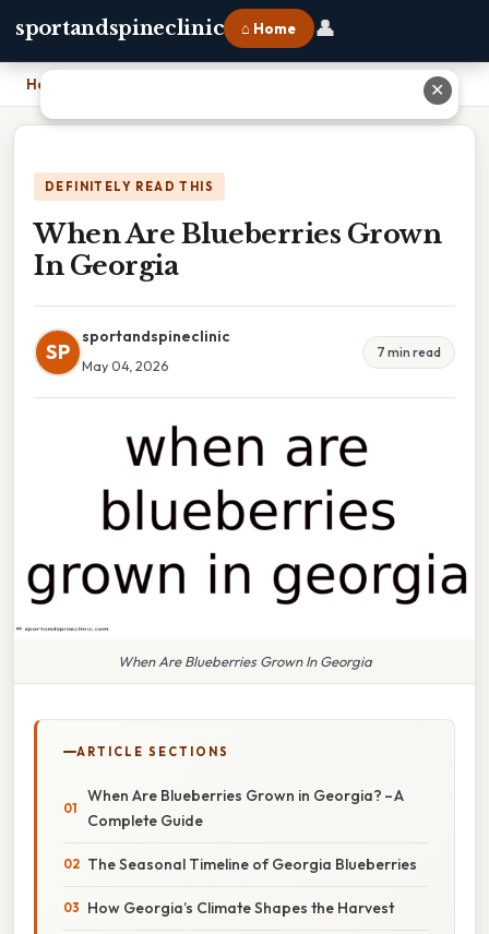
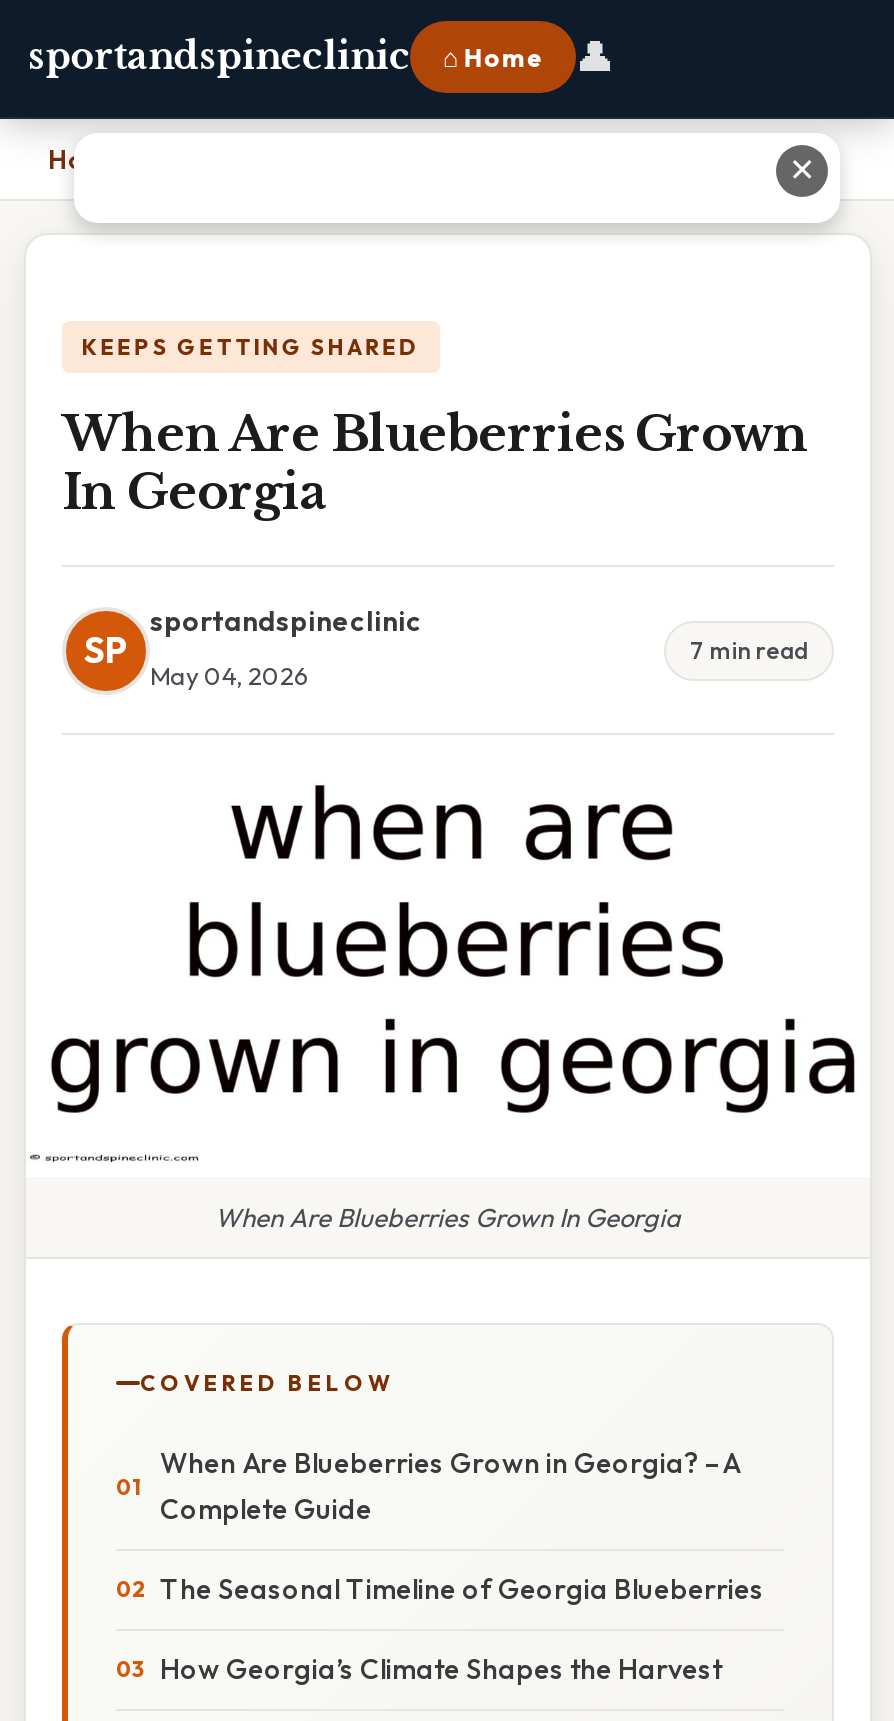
[45,179,214,194] DEFINITELY READ THIS -> [82,333,420,361] KEEPS GETTING SHARED
[76,744,229,759] ARTICLE SECTIONS -> [140,1369,394,1397] COVERED BELOW

